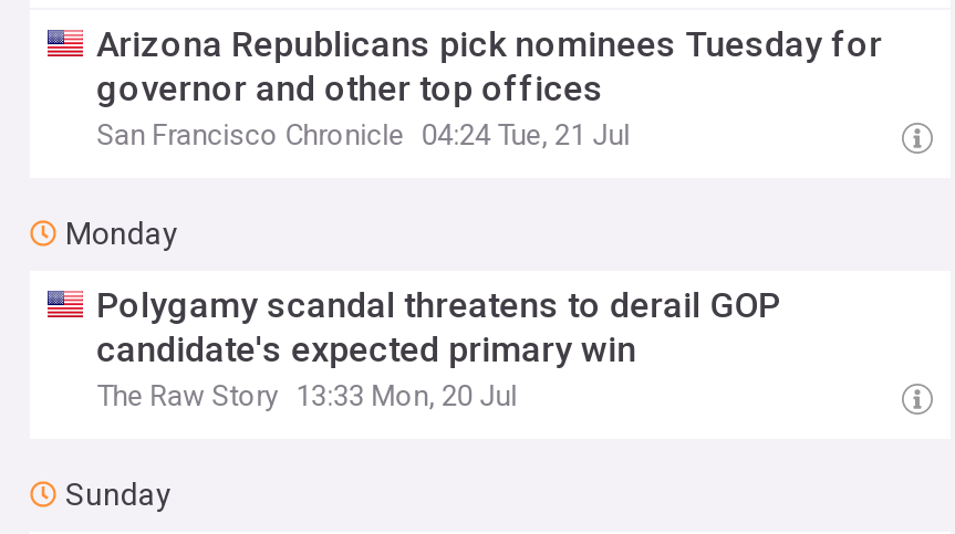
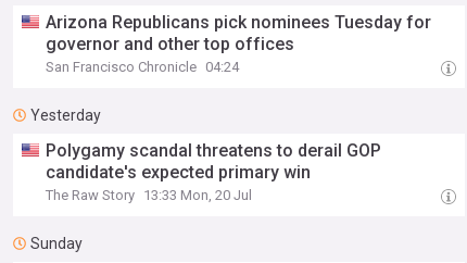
[96,118,630,151] San Francisco Chronicle 04:24 Tue, 21 Jul -> [46,59,239,75] San Francisco Chronicle 04:24
[65,216,178,251] Monday -> [30,107,101,124] Yesterday

